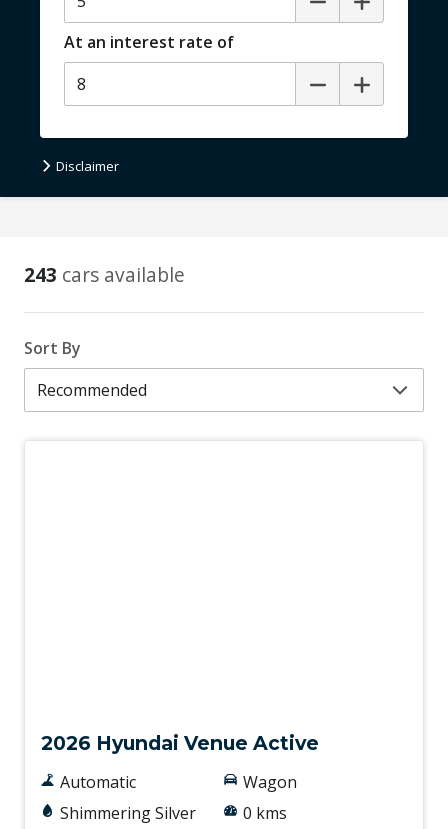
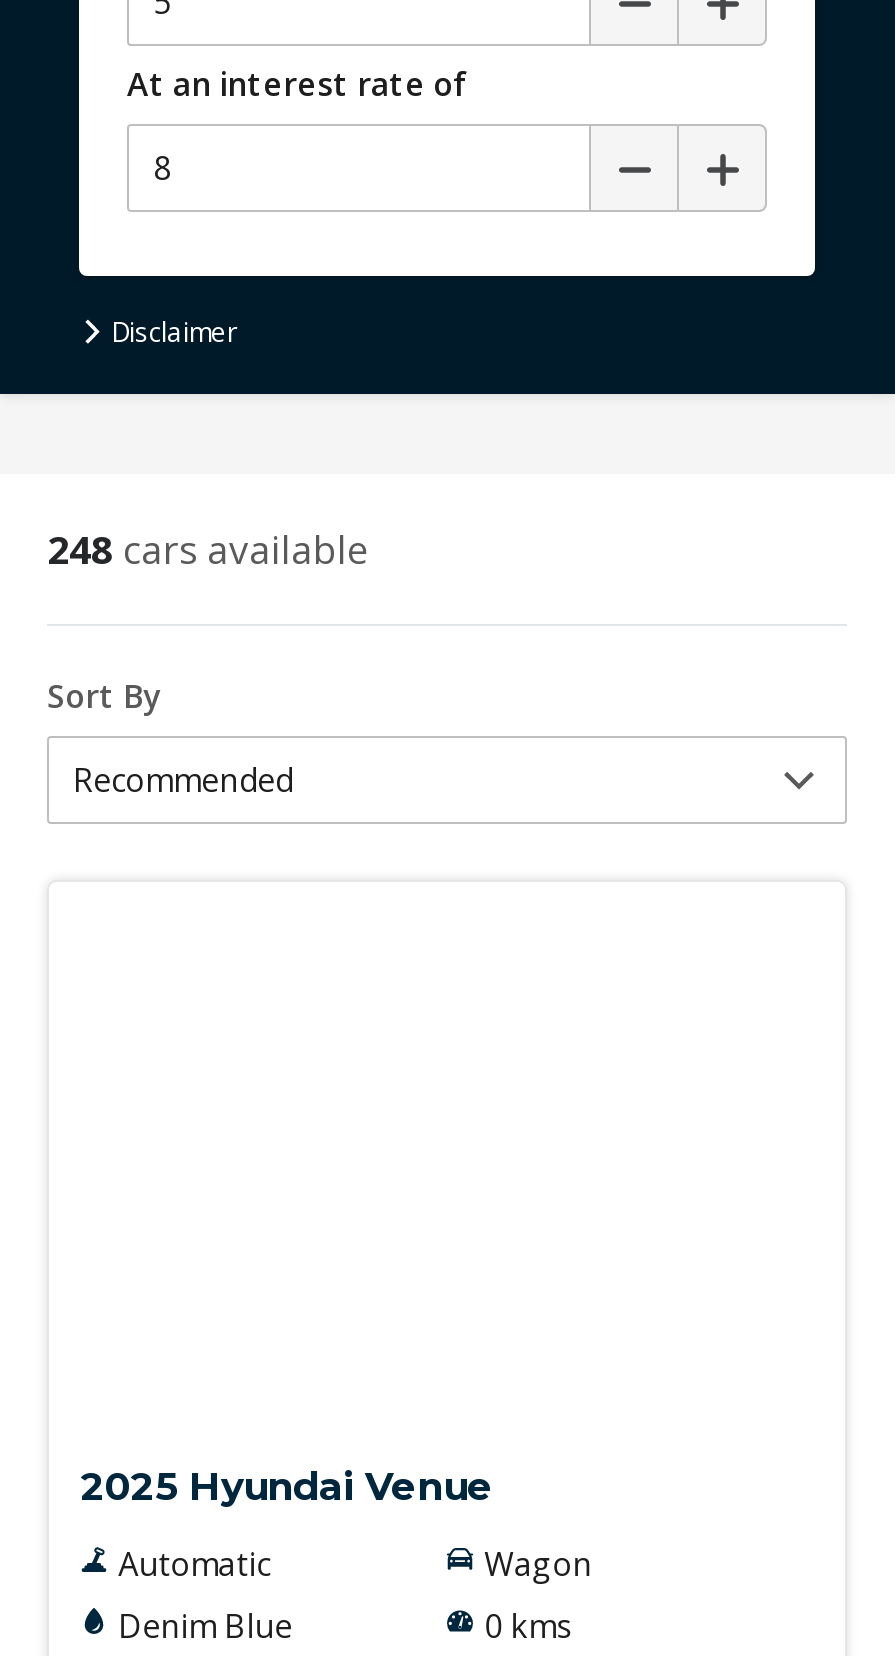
[24,261,185,288] 243 cars available -> [47,523,369,577] 248 cars available
[41,731,319,755] 2026 Hyundai Venue Active -> [81,1462,493,1510] 2025 Hyundai Venue
[60,802,196,824] Shimmering Silver -> [118,1604,292,1648] Denim Blue

